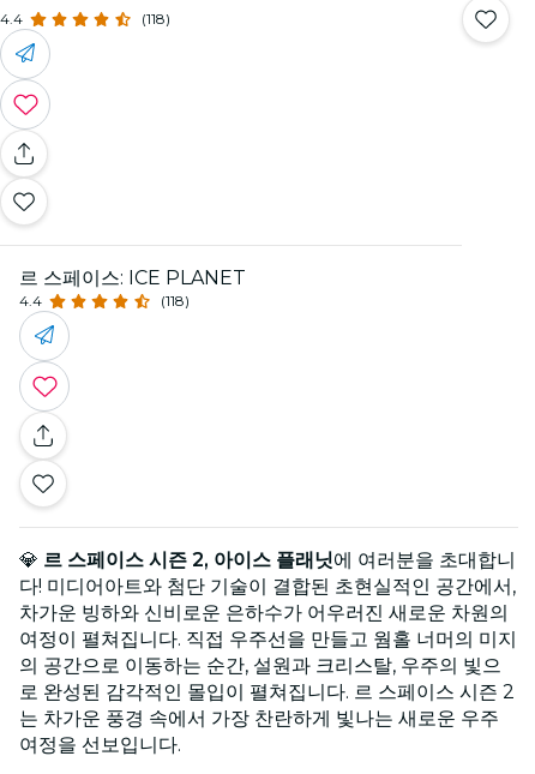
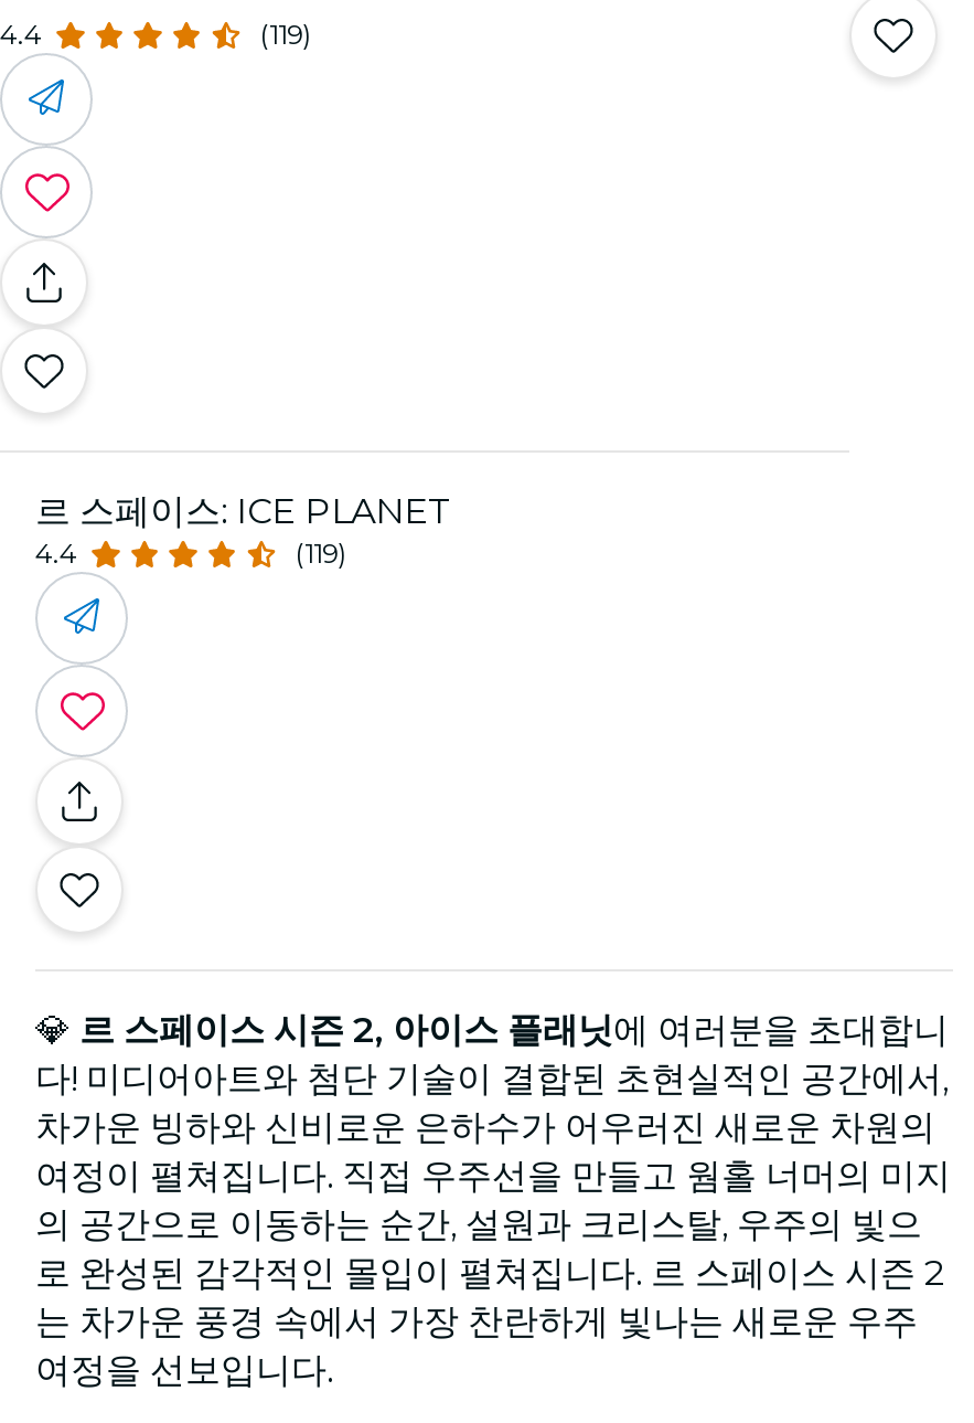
[142,10,170,28] (118) -> [260,18,311,51] (119)
[161,292,190,310] (118) -> [296,537,346,570] (119)

